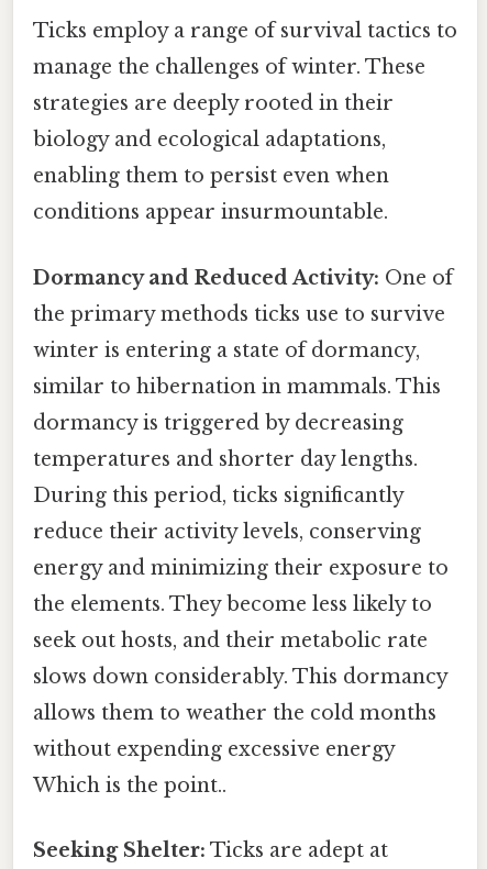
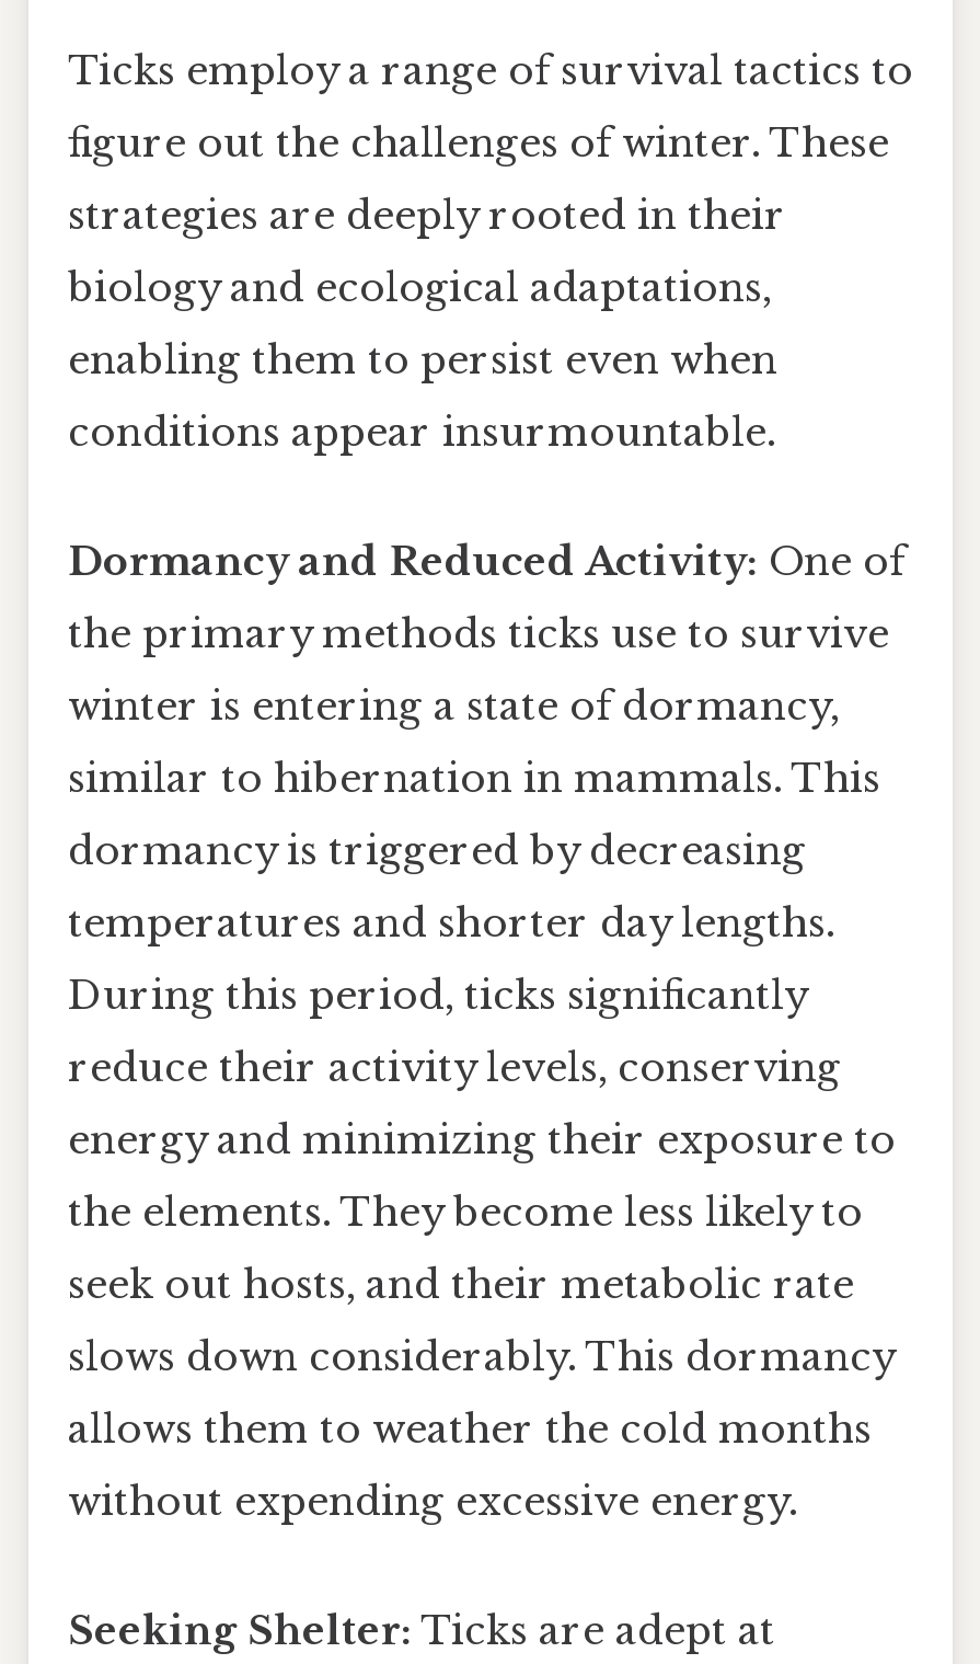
[33,55,425,80] manage the challenges of winter. These -> [68,118,889,166] figure out the challenges of winter. These
[33,737,395,797] without expending excessive energy | Which is the point.. -> [68,1477,797,1525] without expending excessive energy.

